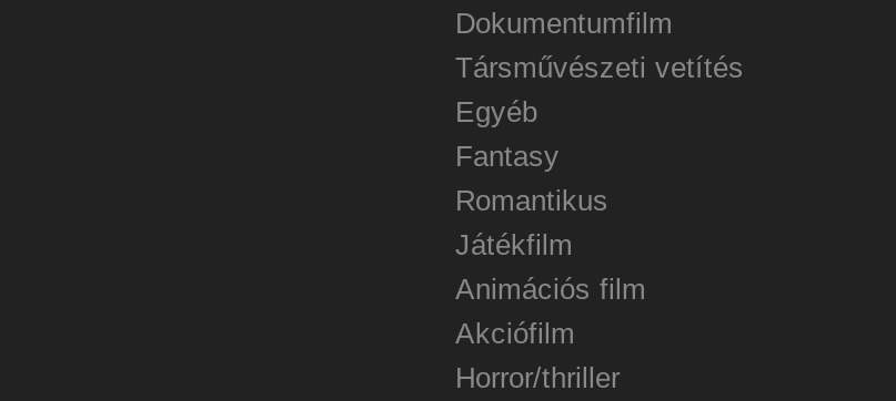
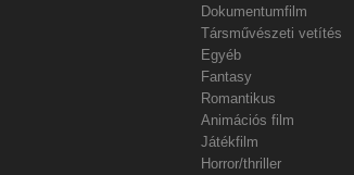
moved [455,228,573,261] -> [201,133,258,150]: Játékfilm
[455,316,575,350] Akciófilm -> none

